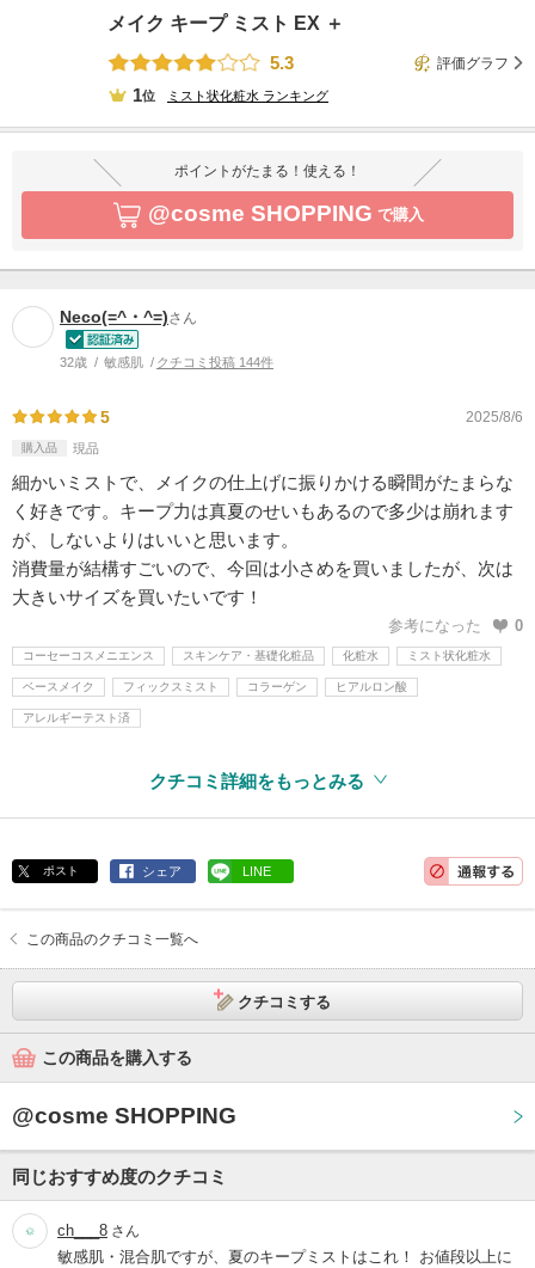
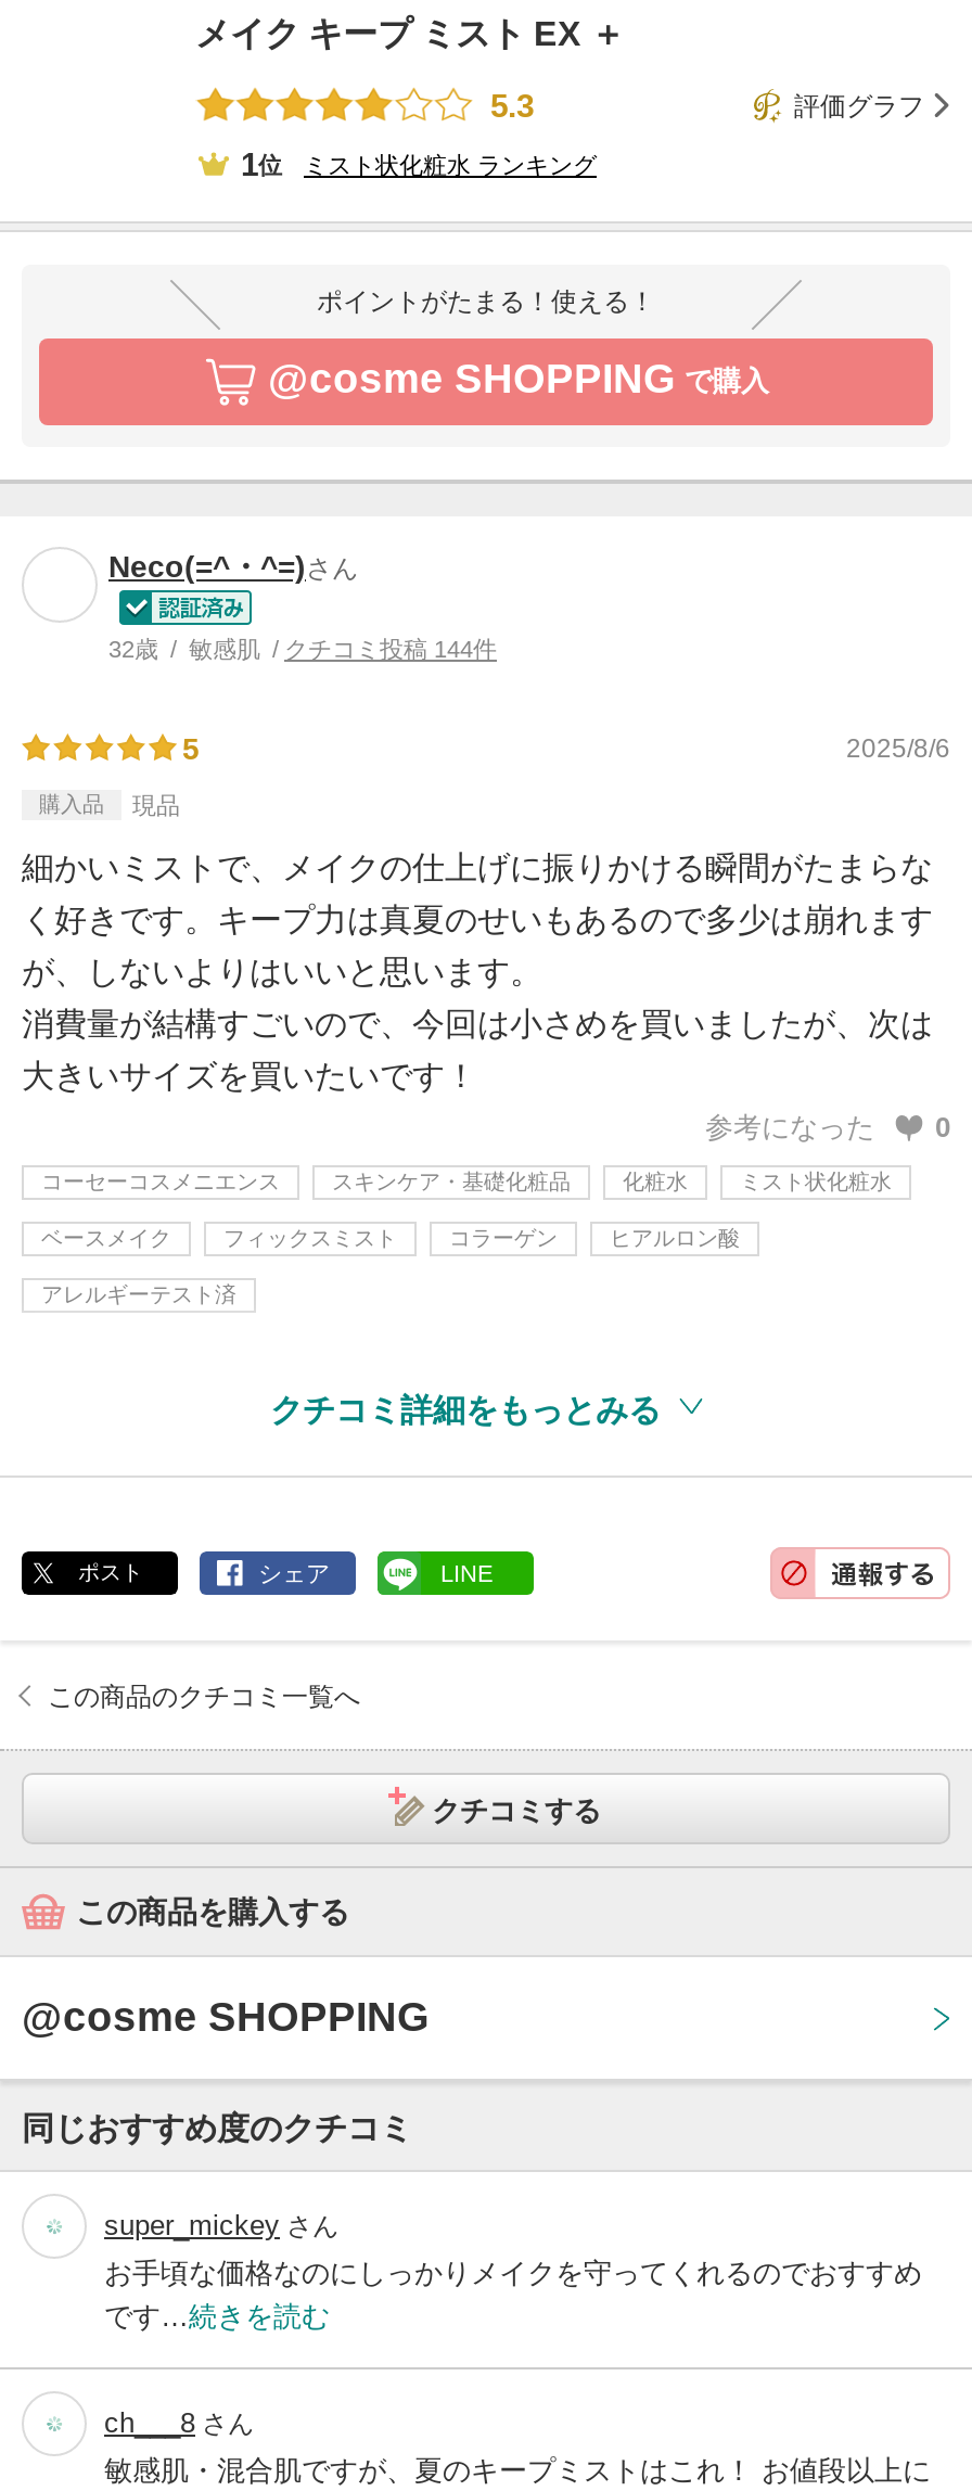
none -> [104,2208,922,2332] super_mickeyさん | お手頃な価格なのにしっかりメイクを守ってくれるのでおすすめ | です…続きを読む

